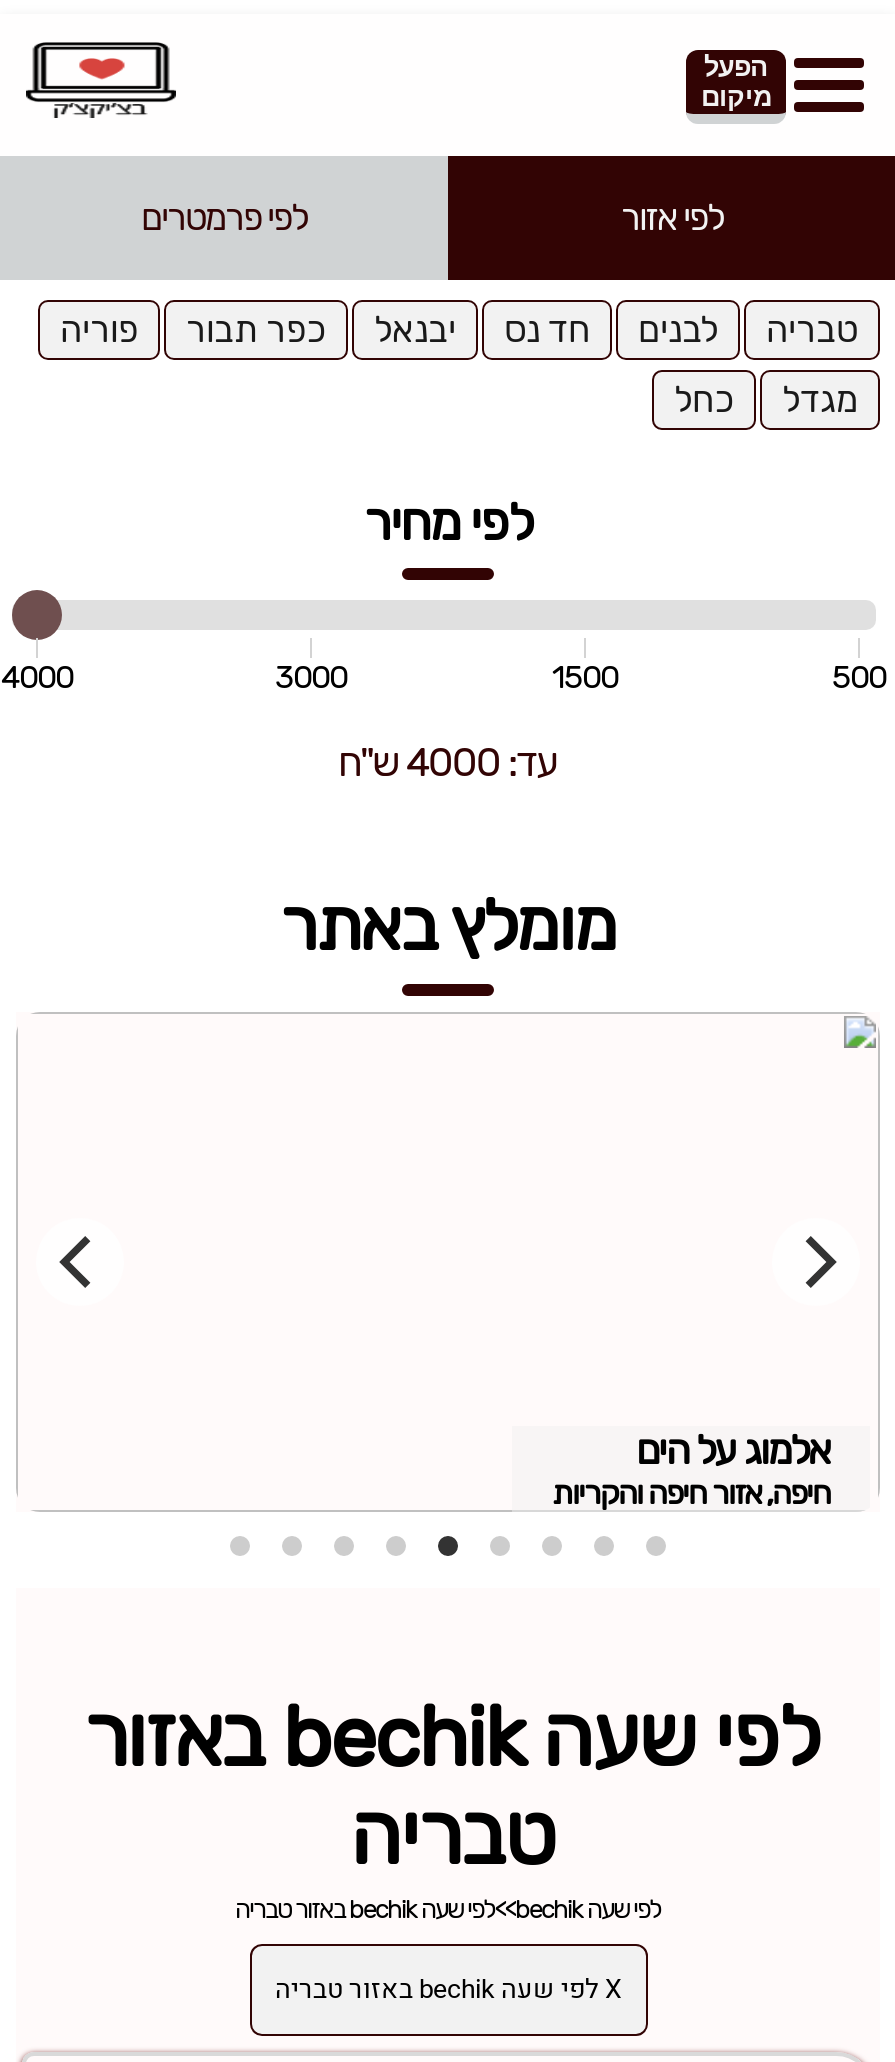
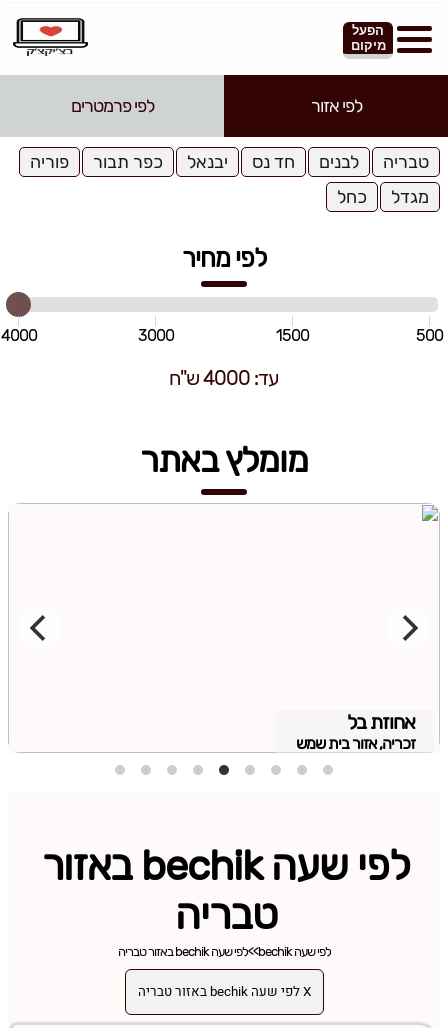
[552,1426,830,1512] אלמוג על הים | חיפה, אזור חיפה והקריות -> [296,710,415,753] אחוזת בל | זכריה, אזור בית שמש

